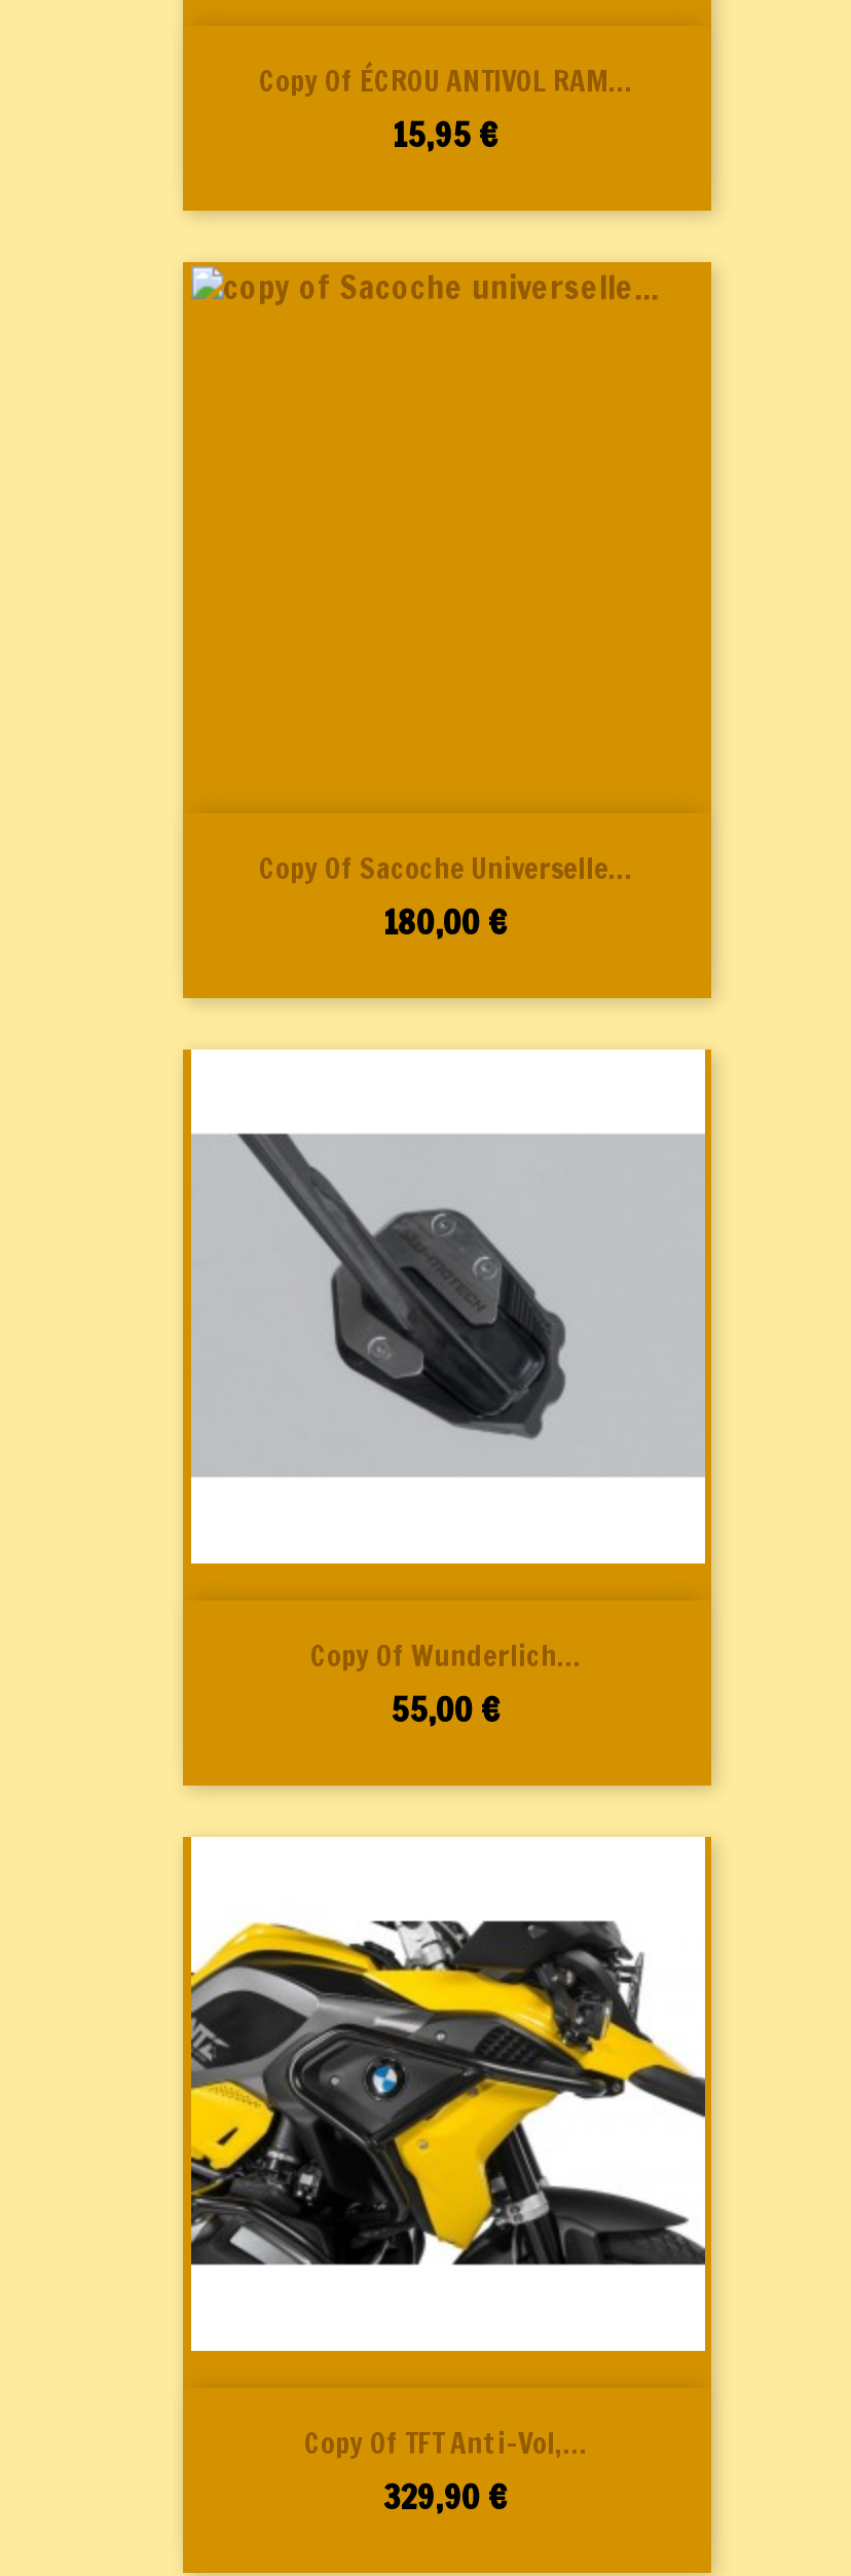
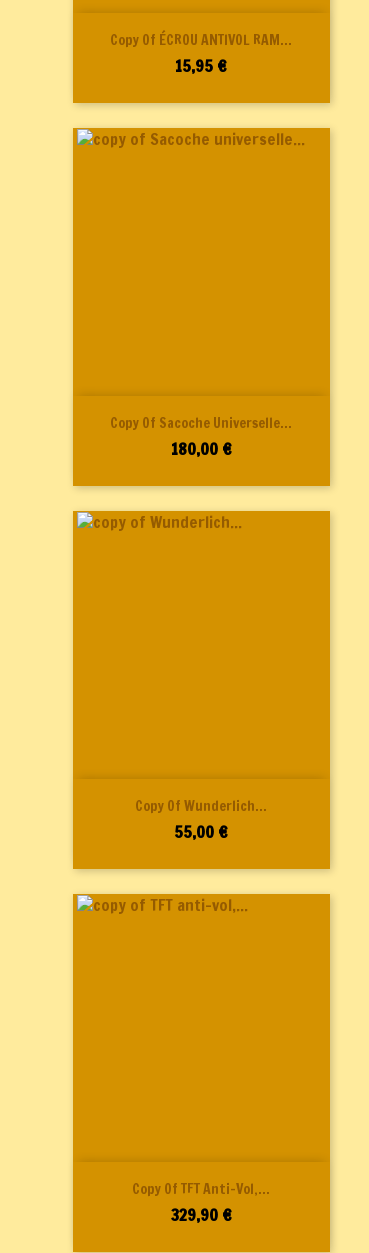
[189,1048,707,1567] [image] -> none
[189,1836,707,2354] [image] -> none

